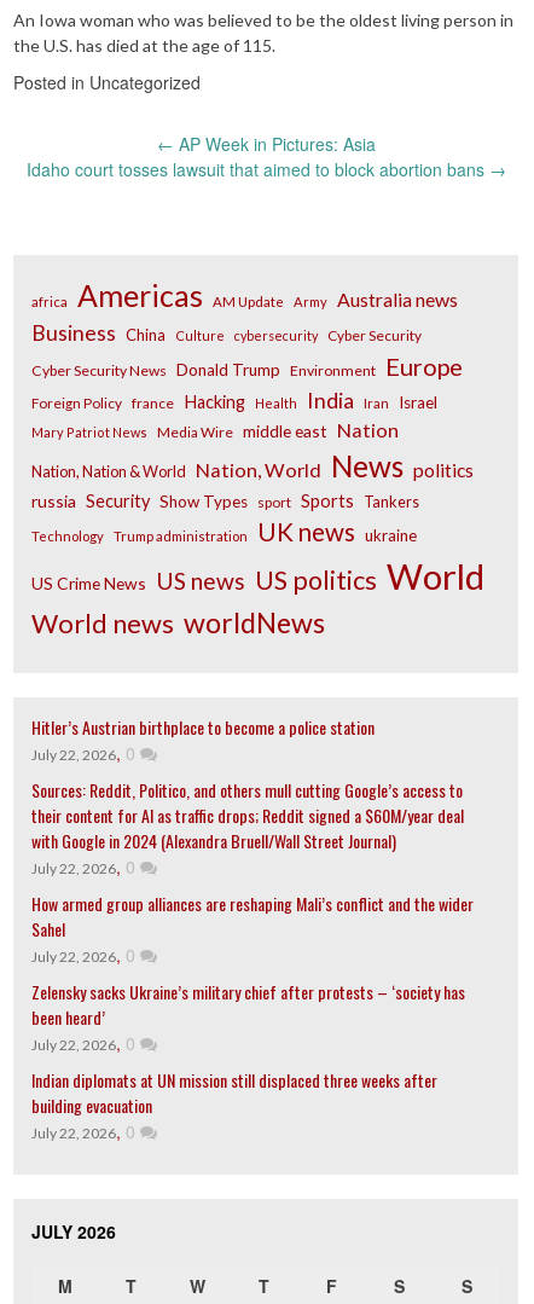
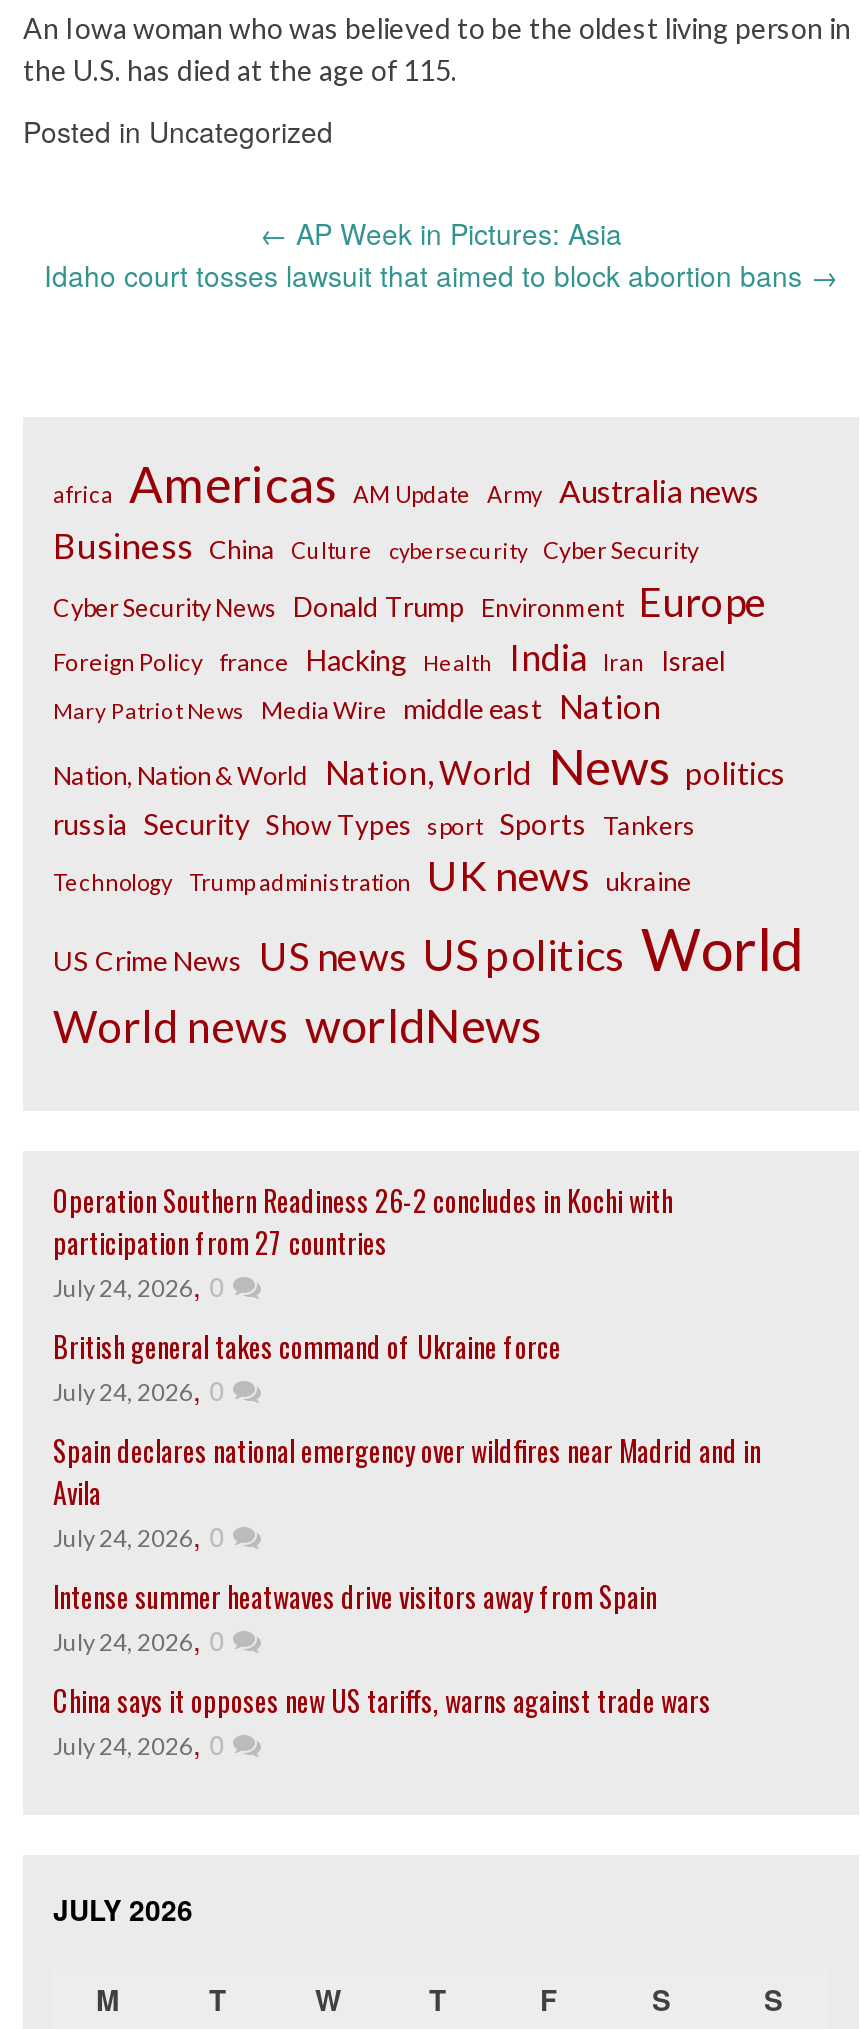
[31,714,375,765] Hitler’s Austrian birthplace to become a police station | July 22, 2026, 0 -> [53,1179,673,1305] Operation Southern Readiness 26-2 concludes in Kochi with | participation from 27 countries | July 24, 2026, 0
[31,777,464,879] Sources: Reddit, Politico, and others mull cutting Google’s access to | their content for AI as traffic drops; Reddit signed a $60M/year deal | with Google in 2024 (Alexandra Bruell/Wall Street Journal) | July 22, 2026, 0 -> [53,1325,561,1409] British general takes command of Ukraine force | July 24, 2026, 0
[31,891,474,967] How armed group alliances are reshaping Mali’s conflict and the wider | Sahel | July 22, 2026, 0 -> [53,1429,761,1555] Spain declares national emergency over wildfires near Madrid and in | Avila | July 24, 2026, 0
[31,979,465,1055] Zelensky sacks Ukraine’s military chief after protests – ‘society has | been heard’ | July 22, 2026, 0 -> [53,1575,657,1659] Intense summer heatwaves drive visitors away from Spain | July 24, 2026, 0
[31,1067,437,1143] Indian diplomats at UN mission still displaced three weeks after | building evacuation | July 22, 2026, 0 -> [53,1679,711,1763] China says it opposes new US tariffs, warns against trade wars | July 24, 2026, 0

